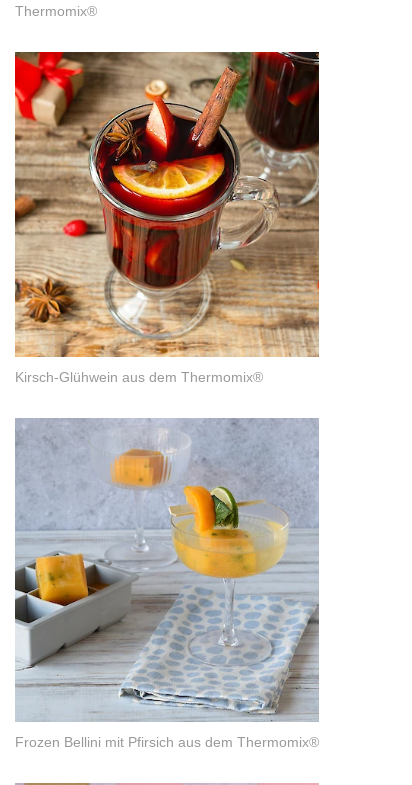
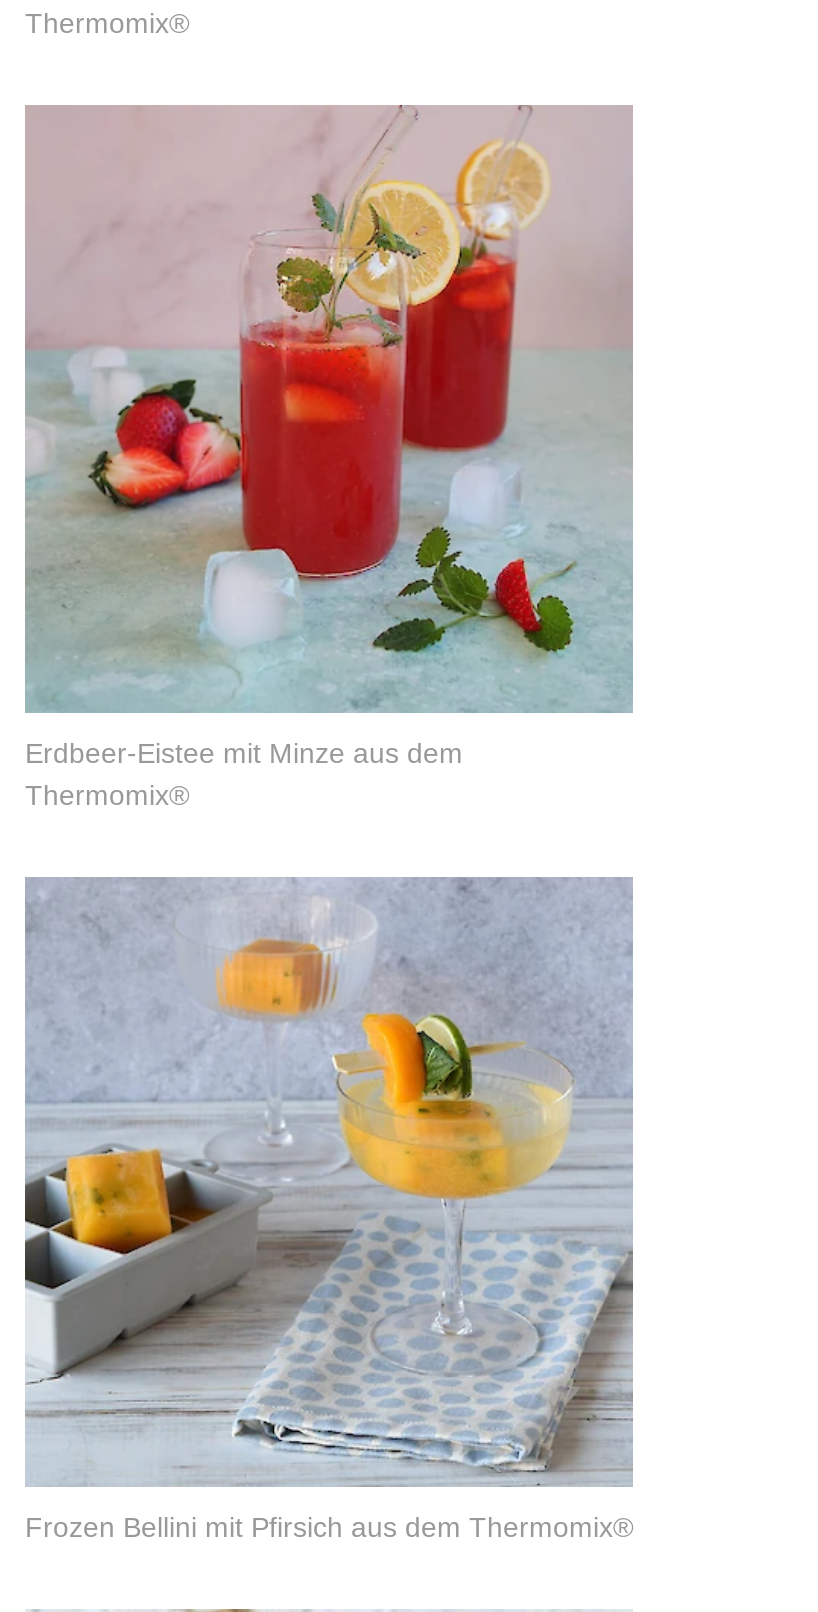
[14,51,320,385] [image] | Kirsch-Glühwein aus dem Thermomix® -> [25,104,633,812] [image] | Erdbeer-Eistee mit Minze aus dem | Thermomix®

